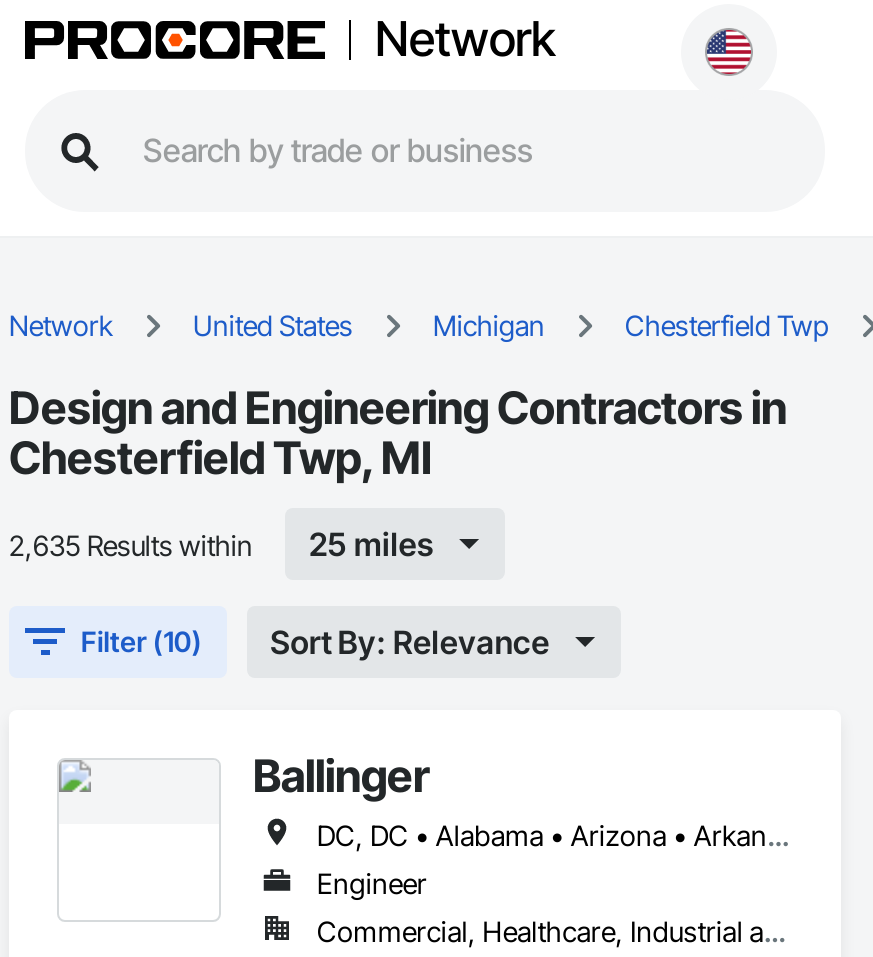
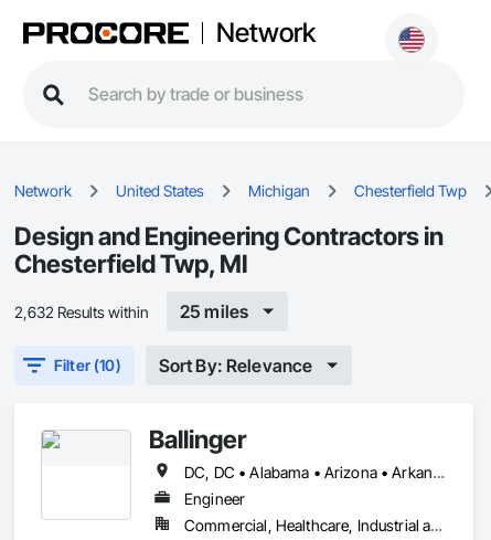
[9,527,253,561] 2,635 Results within -> [14,302,149,321] 2,632 Results within

